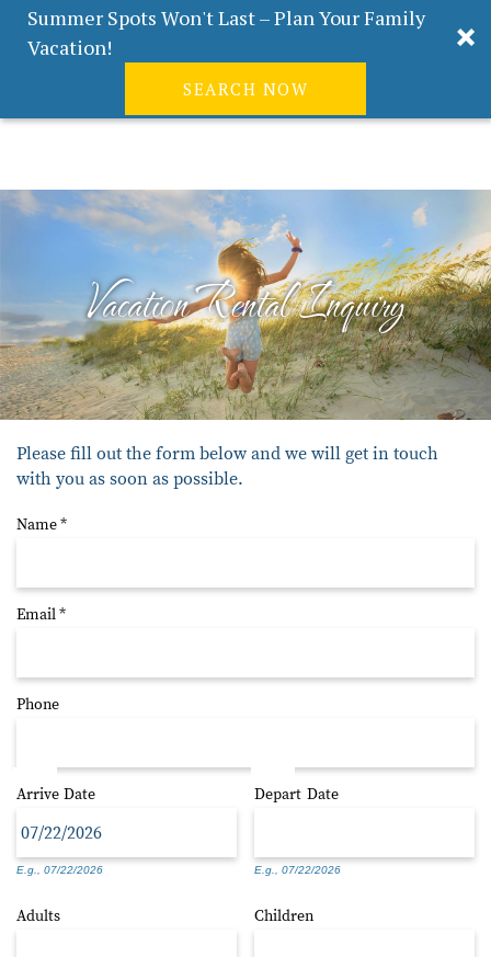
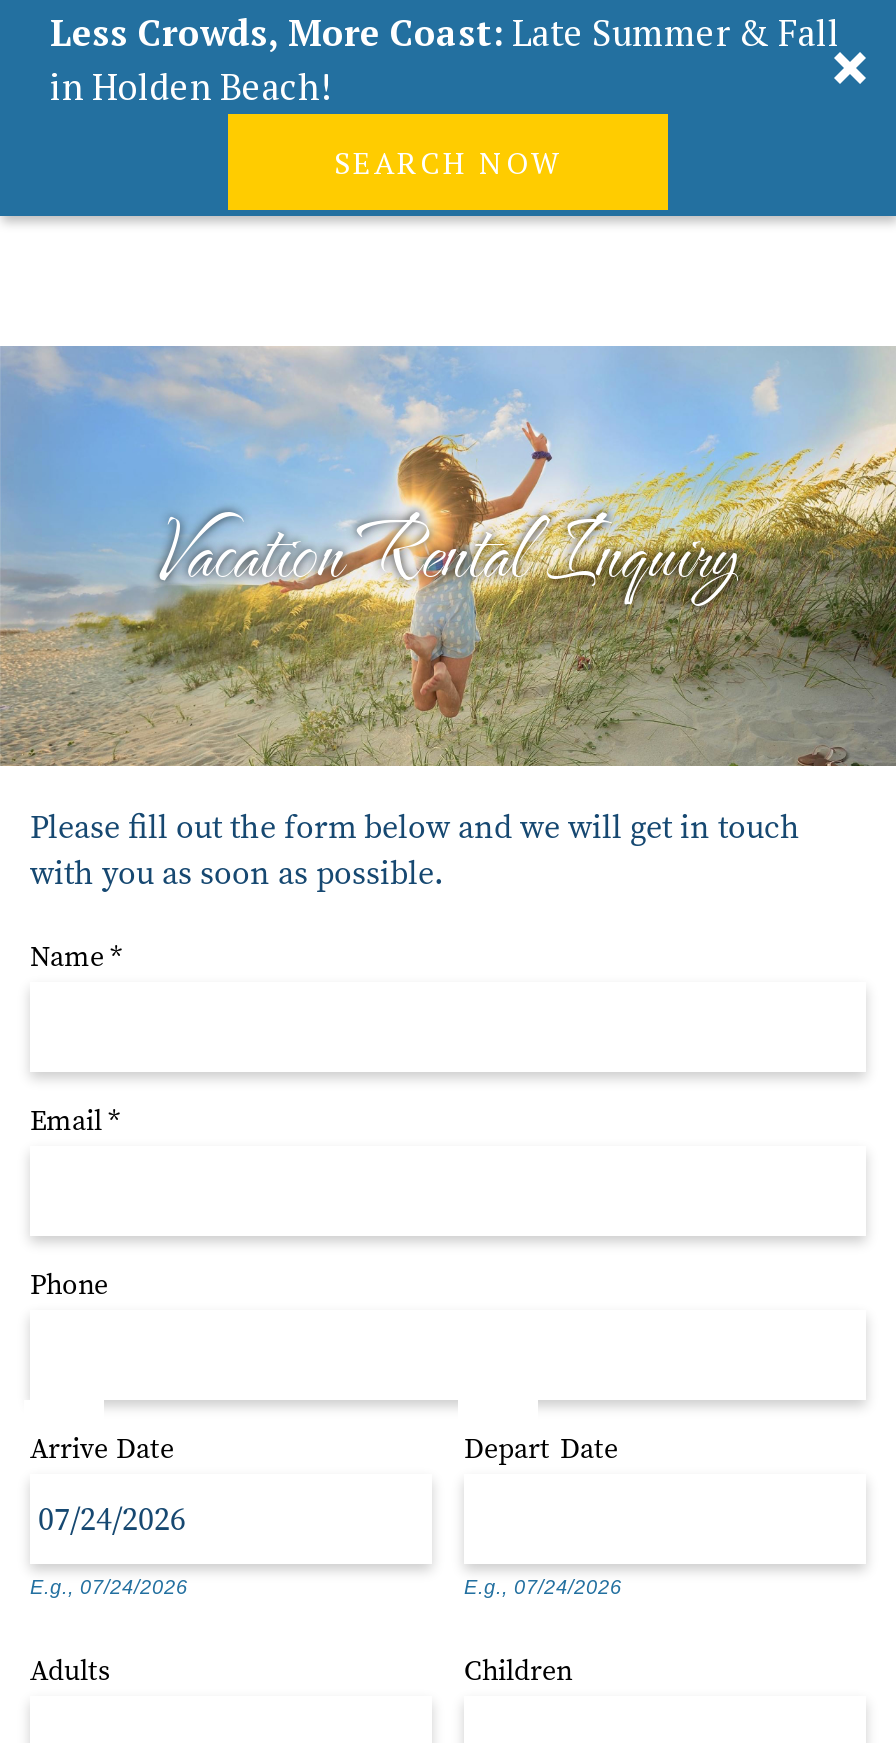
[27,4,425,60] Summer Spots Won't Last – Plan Your Family | Vacation! -> [50,8,840,110] Less Crowds, More Coast: Late Summer & Fall | in Holden Beach!
[16,864,103,876] E.g., 07/22/2026 -> [30,1576,188,1598] E.g., 07/24/2026
[254,864,341,876] E.g., 07/22/2026 -> [464,1576,622,1598] E.g., 07/24/2026

